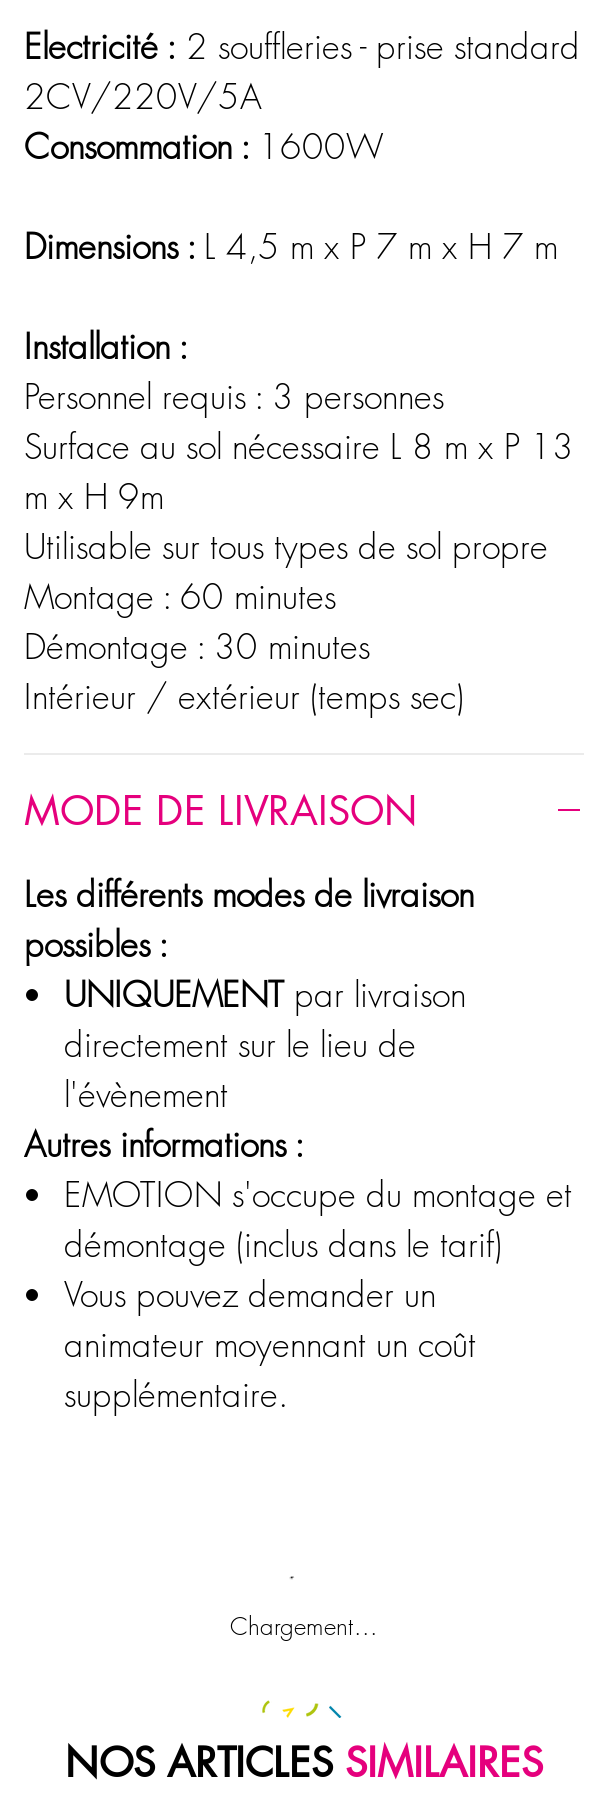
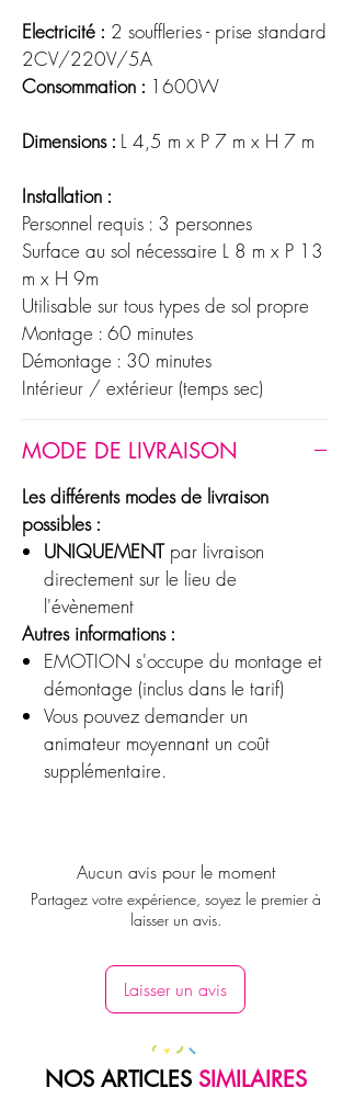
[230,1609,378,1643] Chargement... -> [30,860,321,1001] Aucun avis pour le moment | Partagez votre expérience, soyez le premier à | laisser un avis. | Laisser un avis

